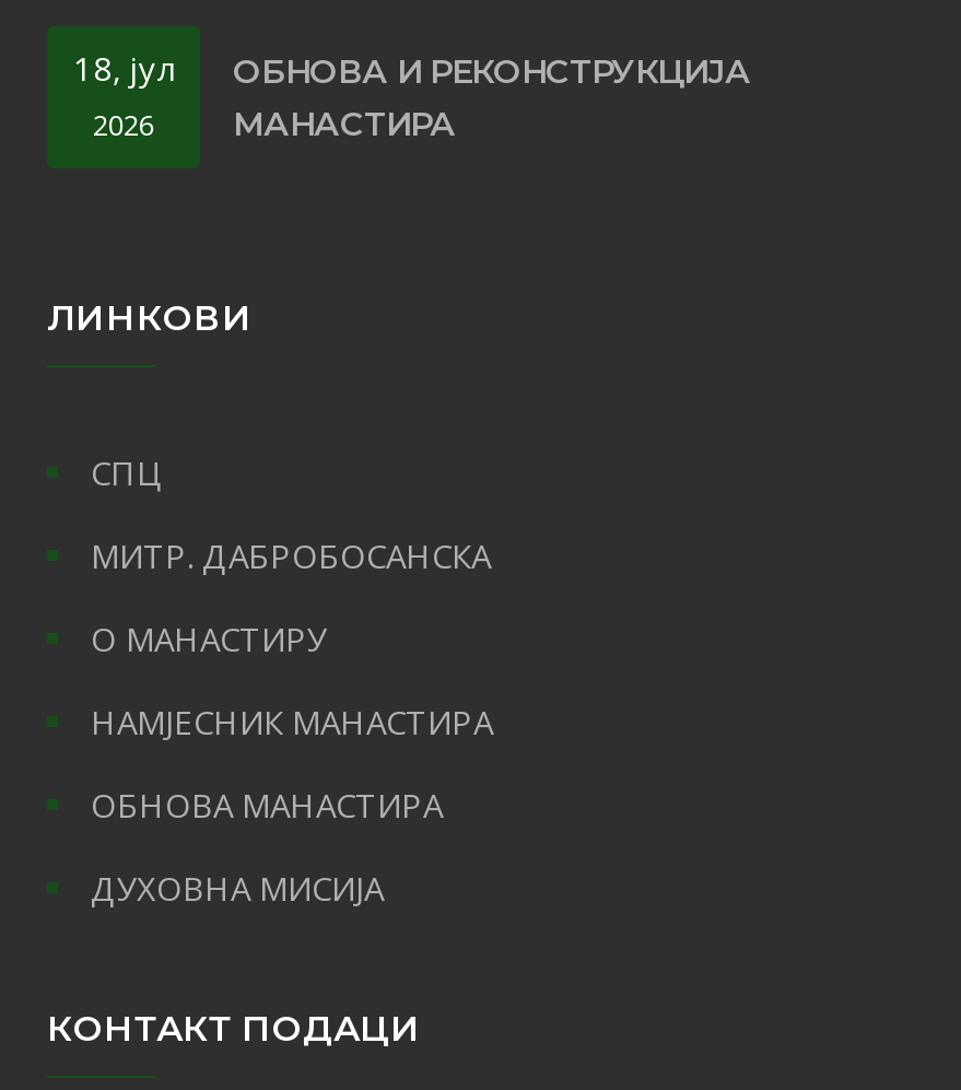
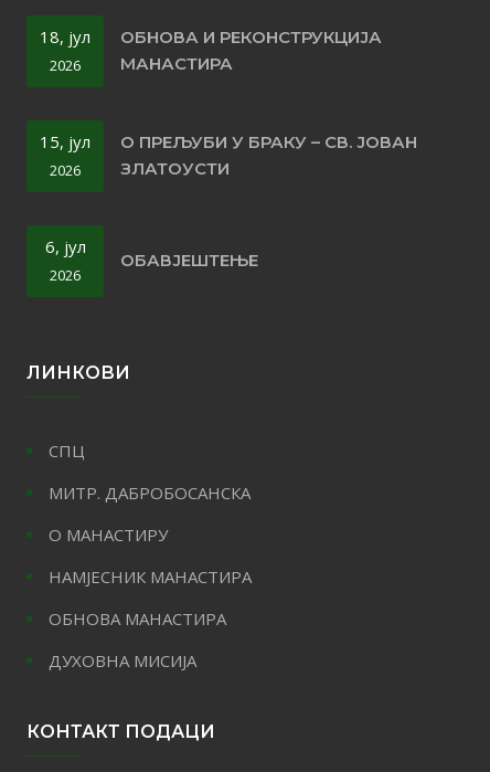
none -> [40,130,90,180] 15, јул | 2026
none -> [45,235,86,285] 6, јул | 2026
none -> [120,132,417,179] О ПРЕЉУБИ У БРАКУ – СВ. ЈОВАН | ЗЛАТОУСТИ
none -> [120,250,258,271] ОБАВЈЕШТЕЊЕ

